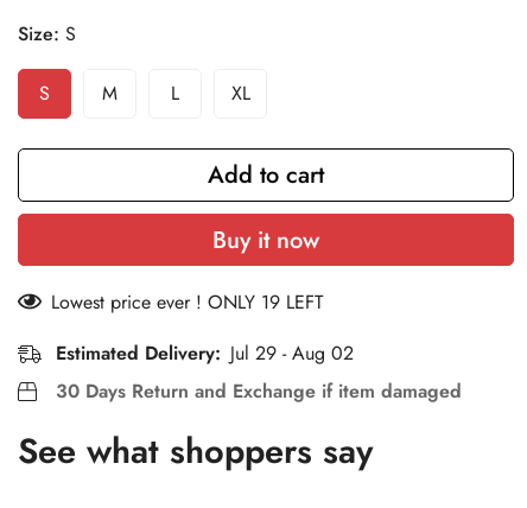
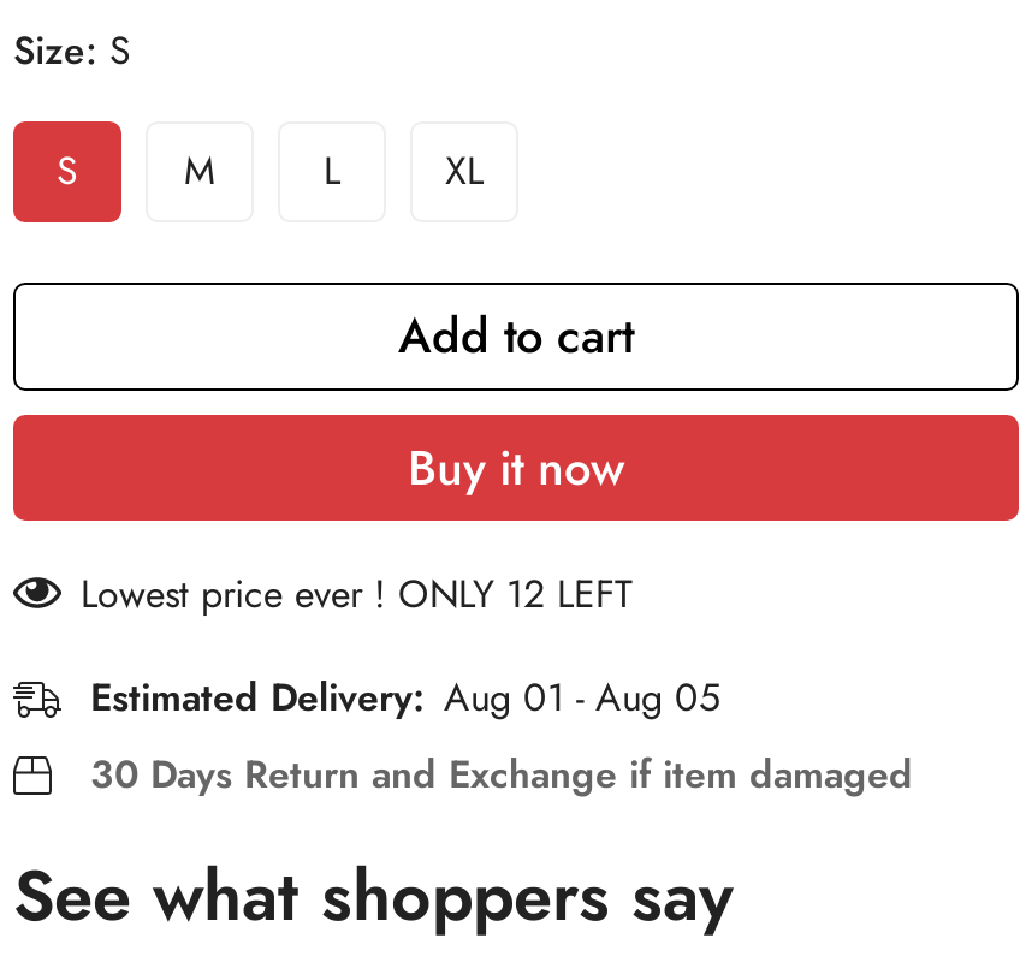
[51,288,323,315] Lowest price ever ! ONLY 19 LEFT -> [81,565,631,621] Lowest price ever ! ONLY 12 LEFT
[56,339,354,366] Estimated Delivery: Jul 29 - Aug 02 -> [90,669,720,724] Estimated Delivery: Aug 01 - Aug 05

